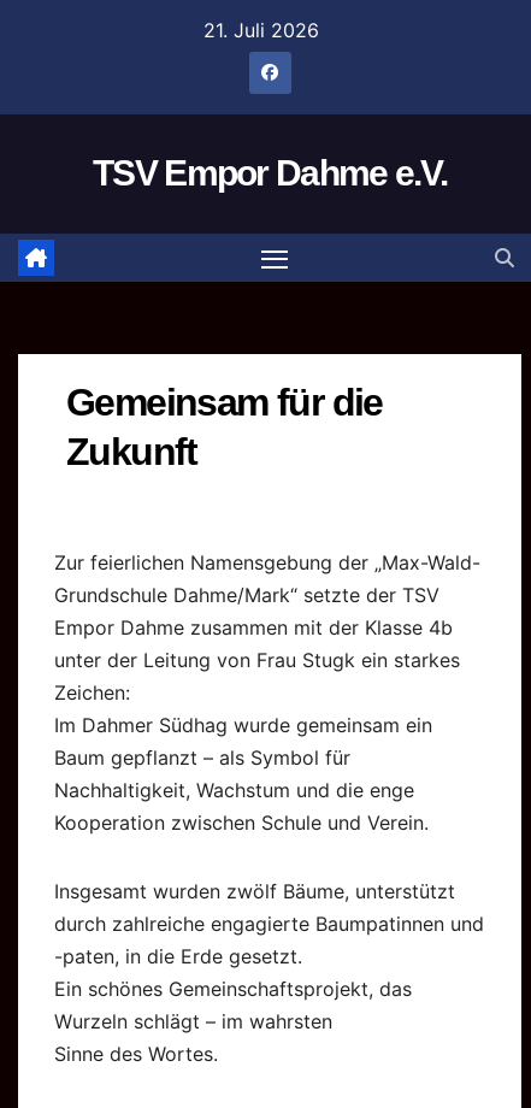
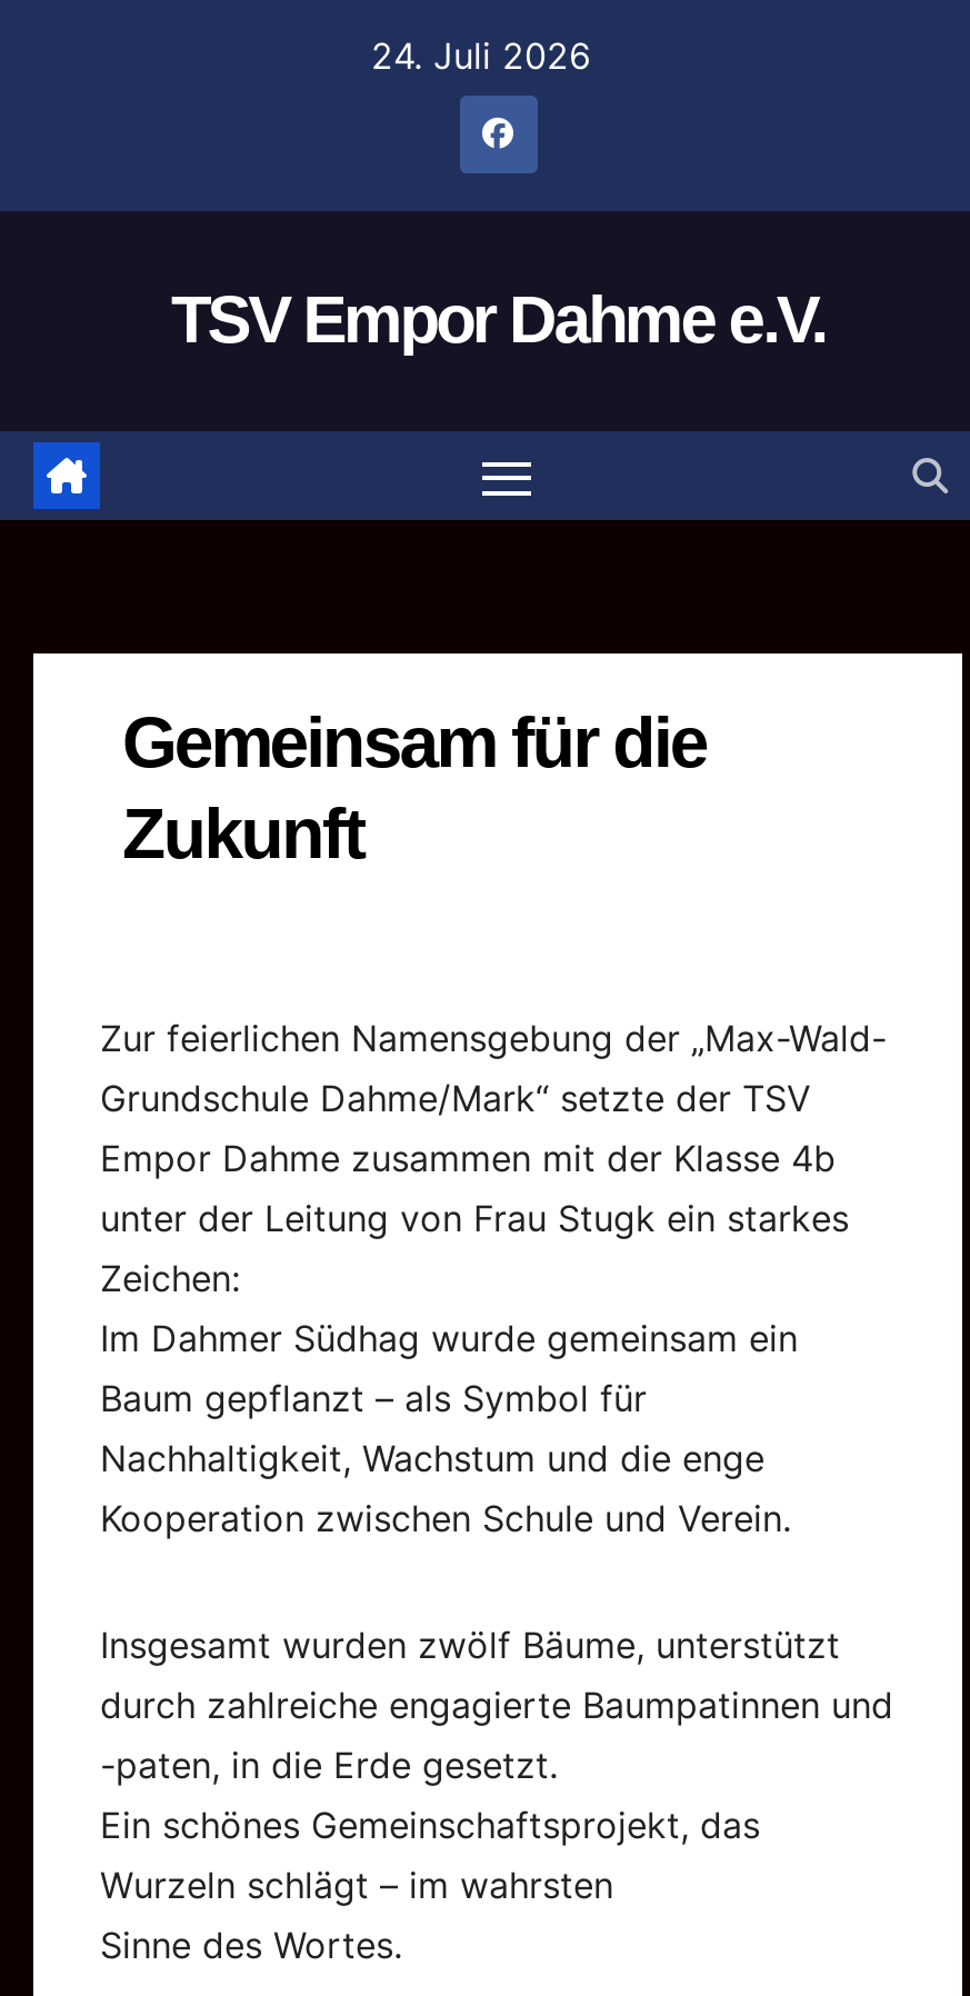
[203,18,318,42] 21. Juli 2026 -> [371,33,591,78] 24. Juli 2026

